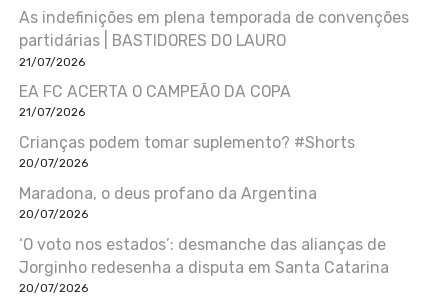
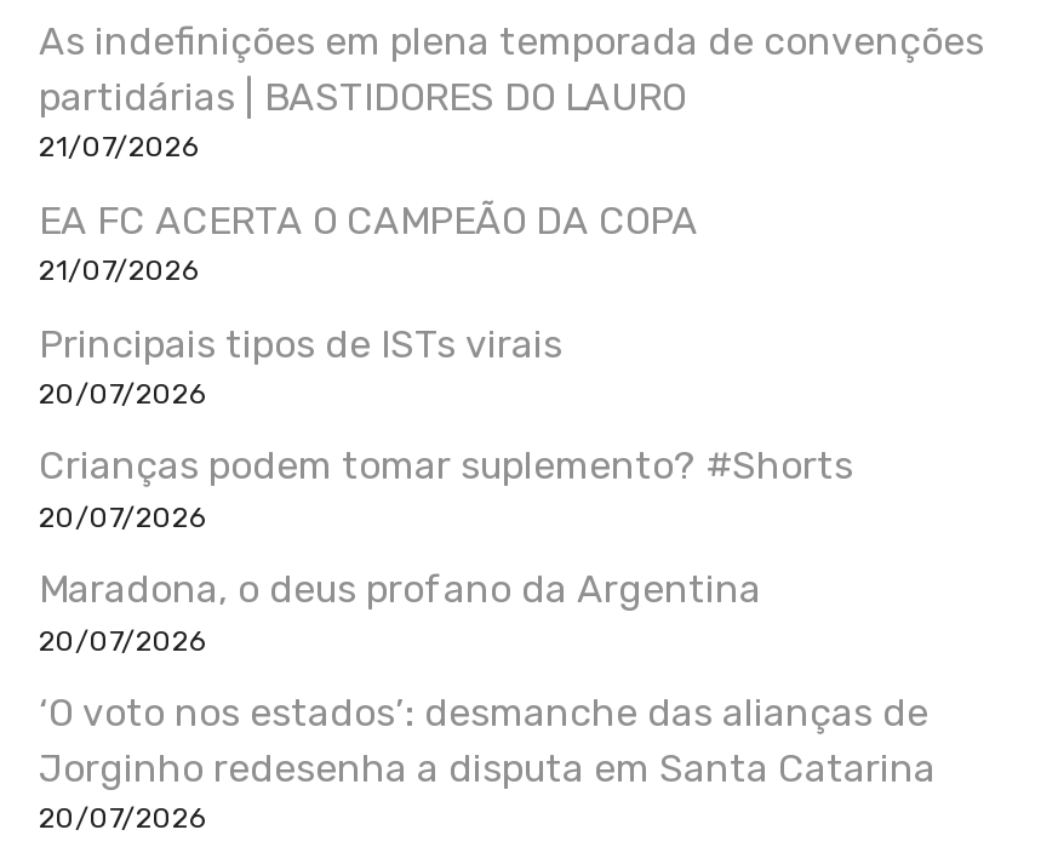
none -> [39,320,562,410] Principais tipos de ISTs virais | 20/07/2026

